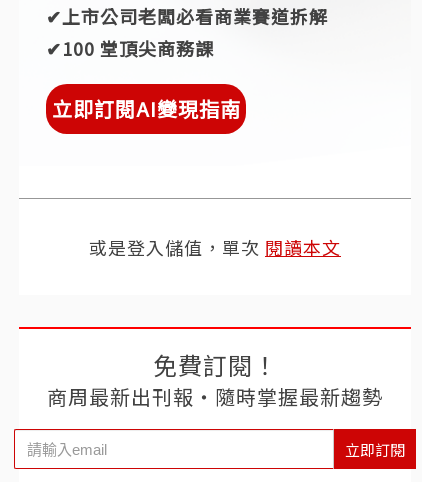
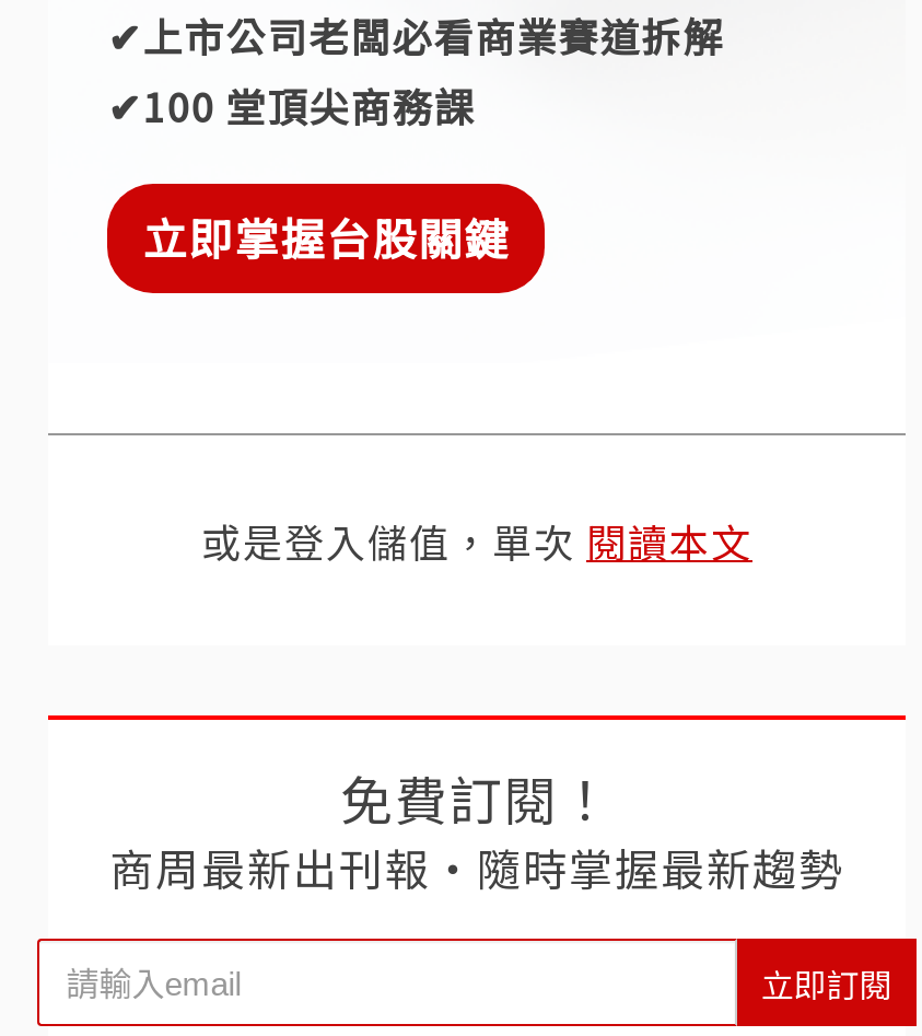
[52,94,241,123] 立即訂閱AI變現指南 -> [143,206,510,269] 立即掌握台股關鍵

